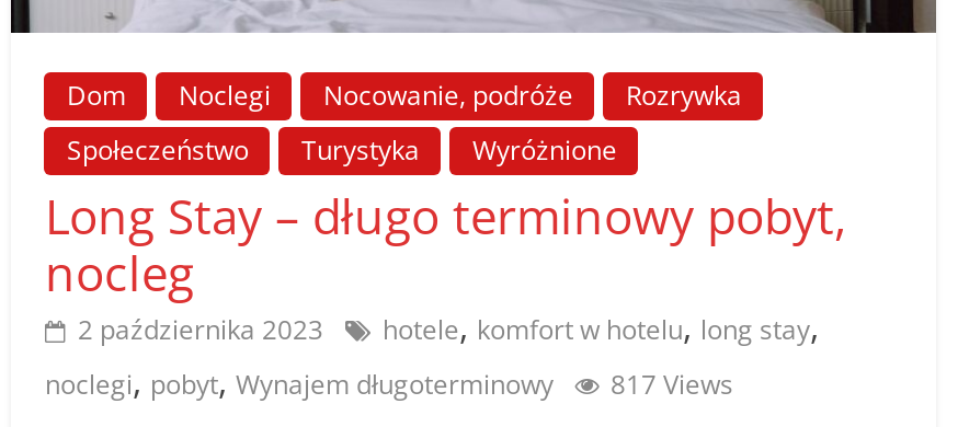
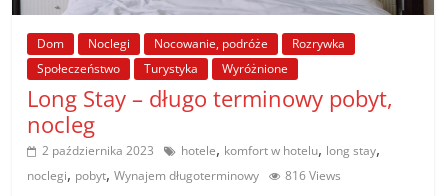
[45,358,733,406] noclegi, pobyt, Wynajem długoterminowy 817 Views -> [27,163,341,185] noclegi, pobyt, Wynajem długoterminowy 816 Views

